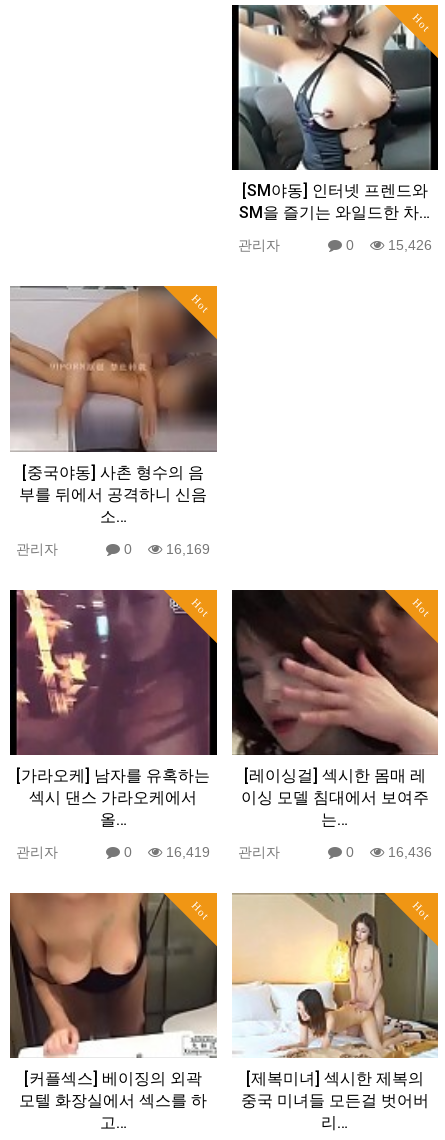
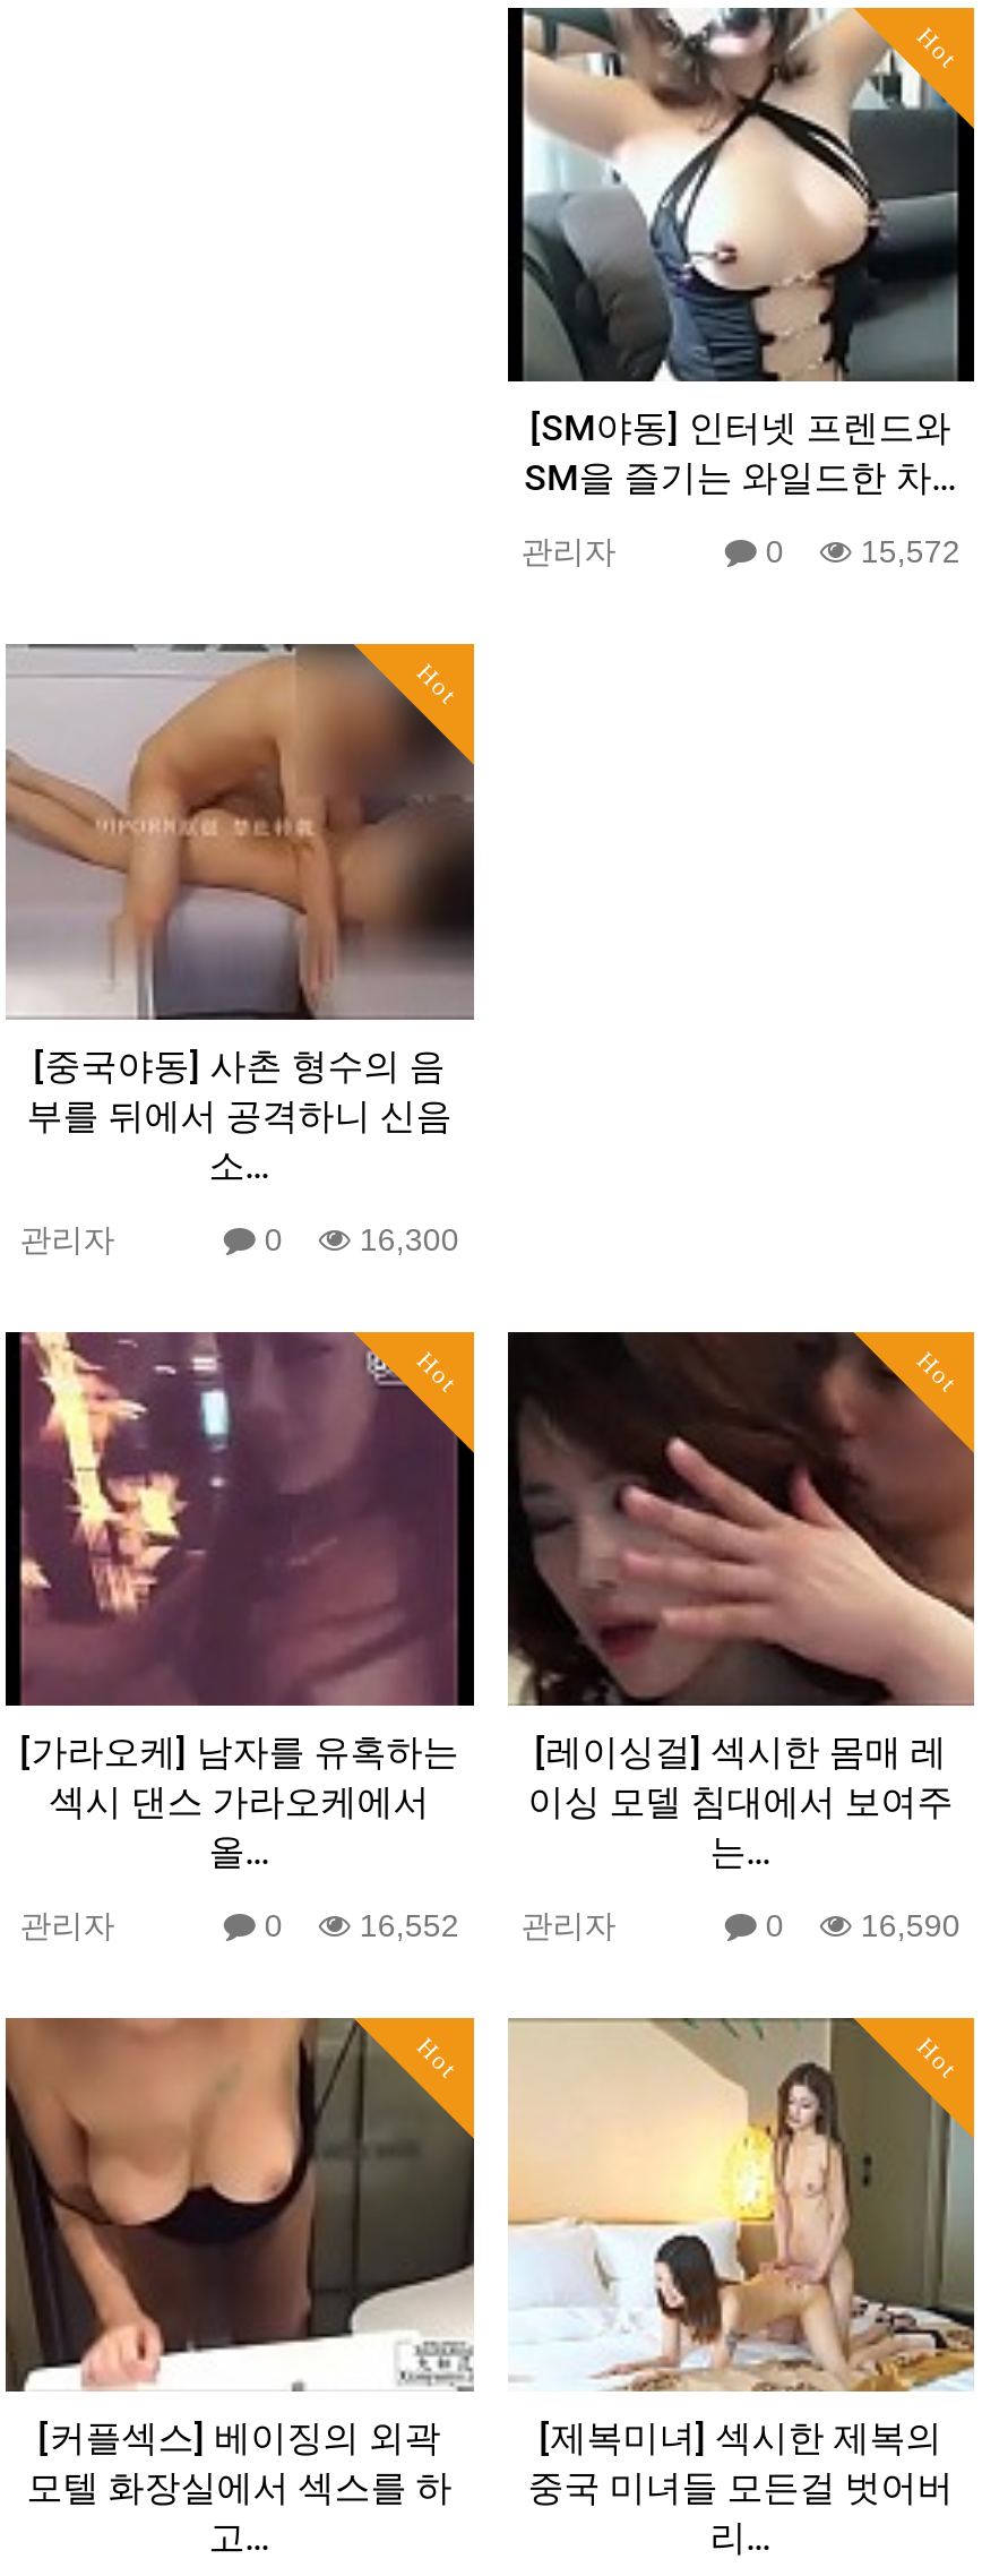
[342,237,432,253] 0 15,426 -> [756,534,960,570] 0 15,572
[120,541,210,557] 0 16,169 -> [255,1220,459,1257] 0 16,300
[120,844,280,860] 0 16,419 관리자 -> [255,1907,616,1943] 0 16,552 관리자
[342,844,432,860] 0 16,436 -> [756,1907,960,1943] 0 16,590

